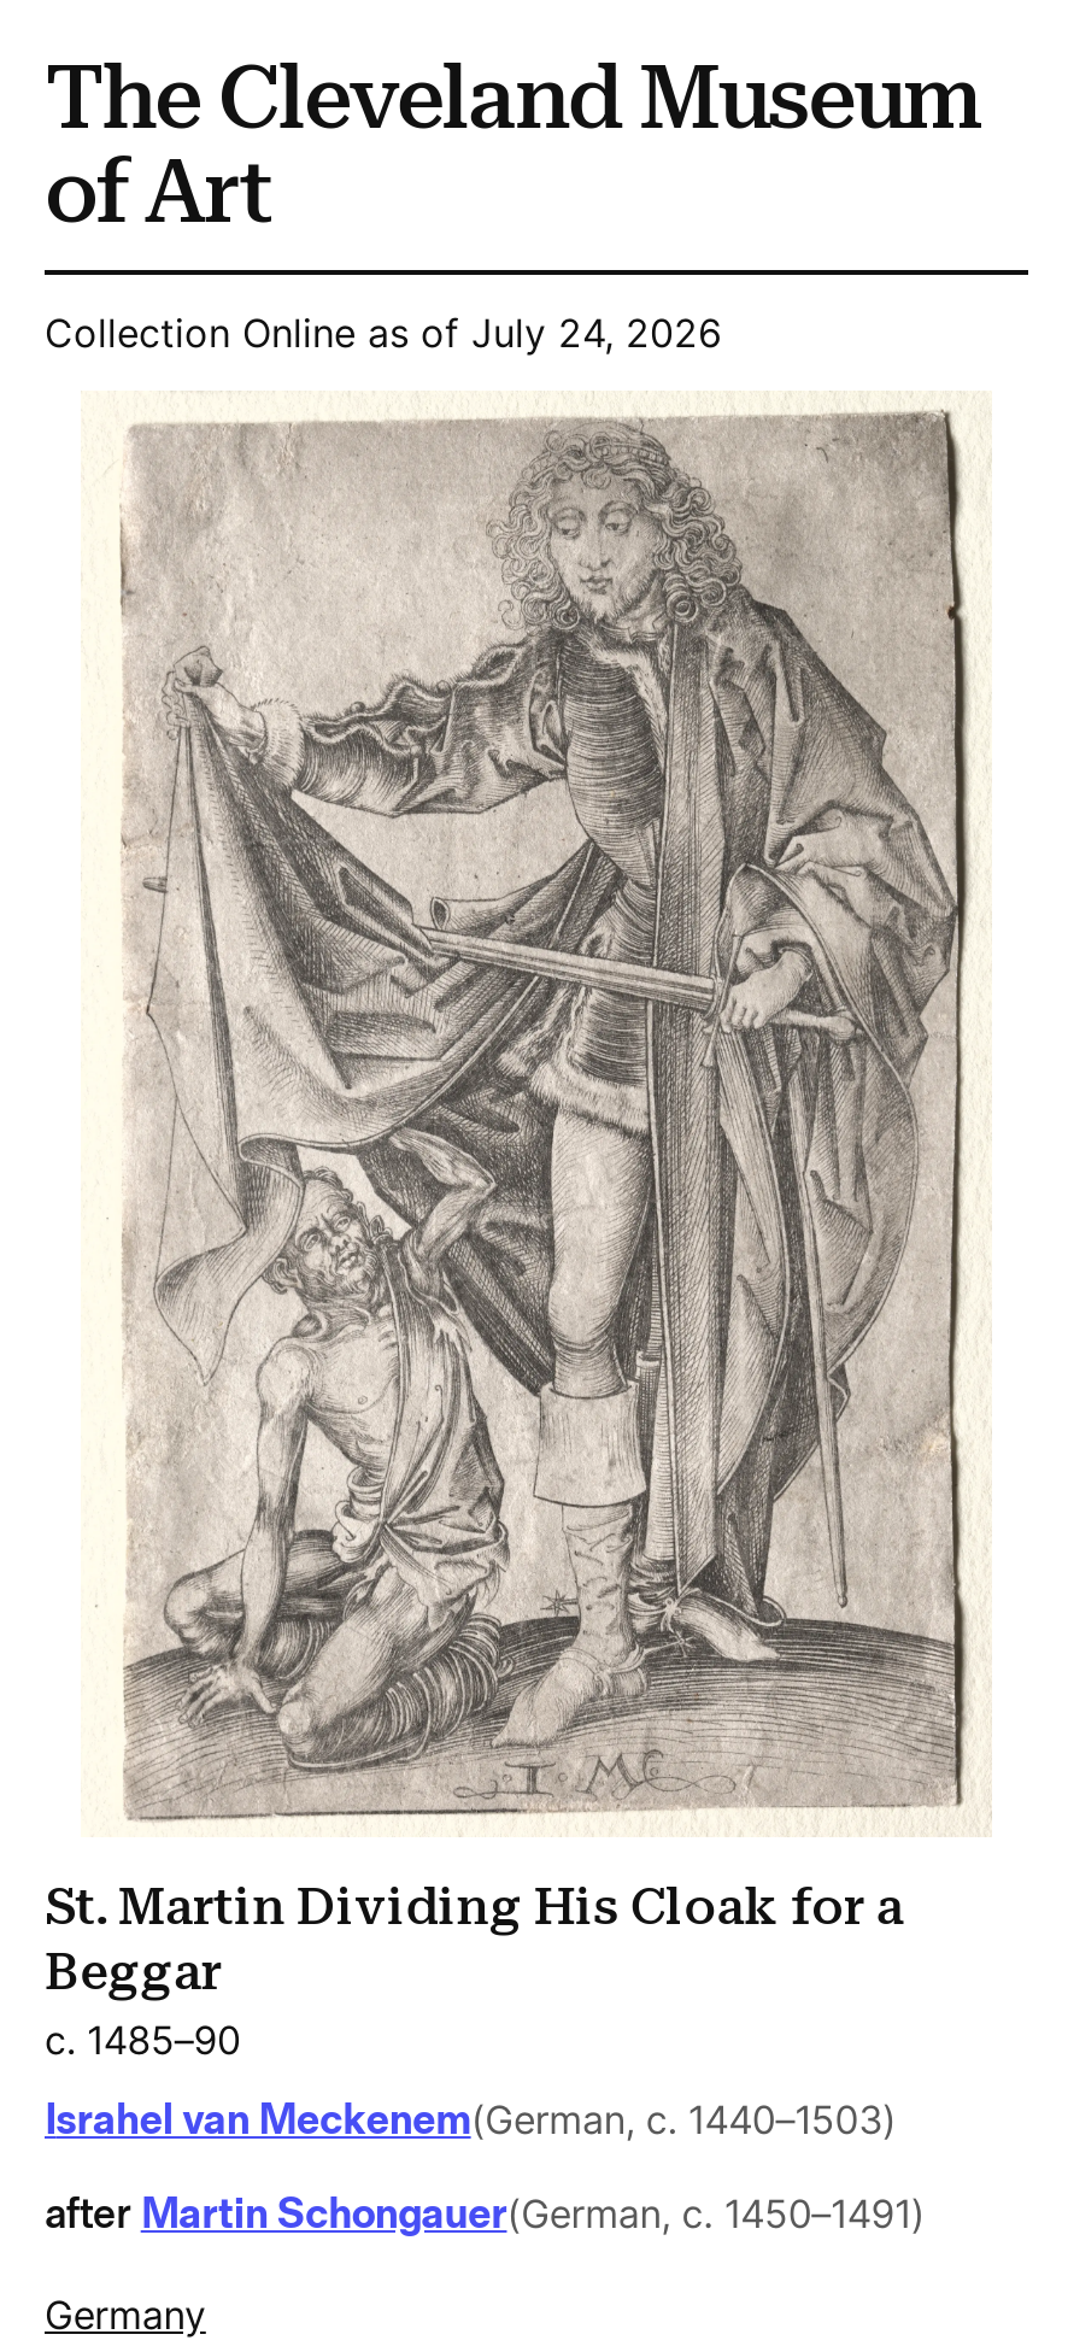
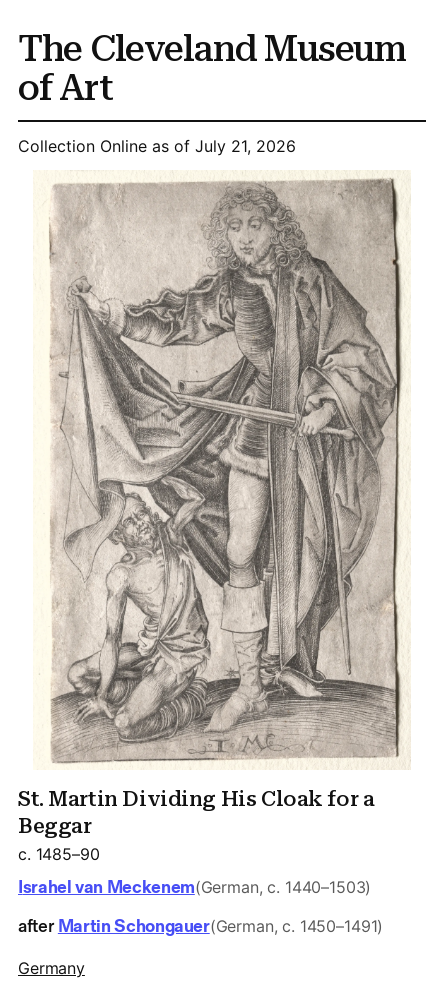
[45,309,722,357] Collection Online as of July 24, 2026 -> [18,136,296,156] Collection Online as of July 21, 2026

